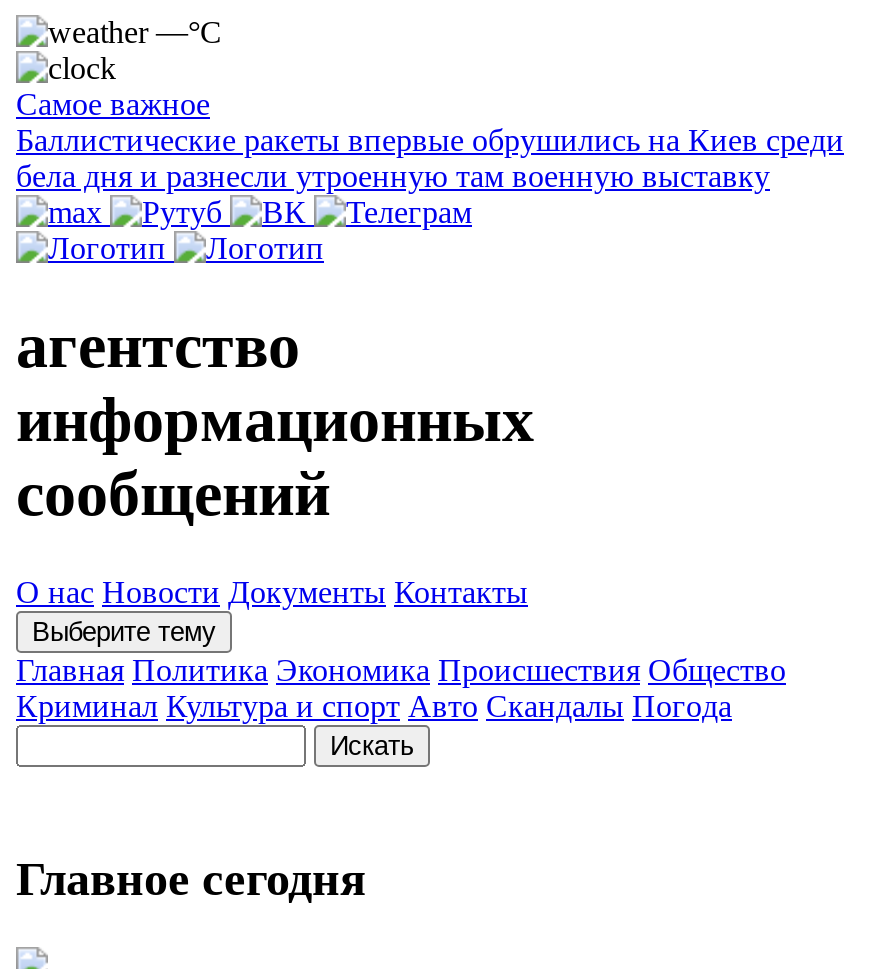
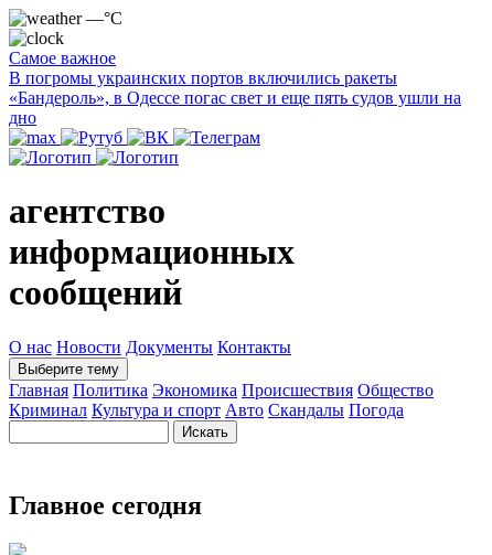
[16,123,844,193] Баллистические ракеты впервые обрушились на Киев среди | бела дня и разнесли утроенную там военную выставку -> [9,68,461,127] В погромы украинских портов включились ракеты | «Бандероль», в Одессе погас свет и еще пять судов ушли на | дно

